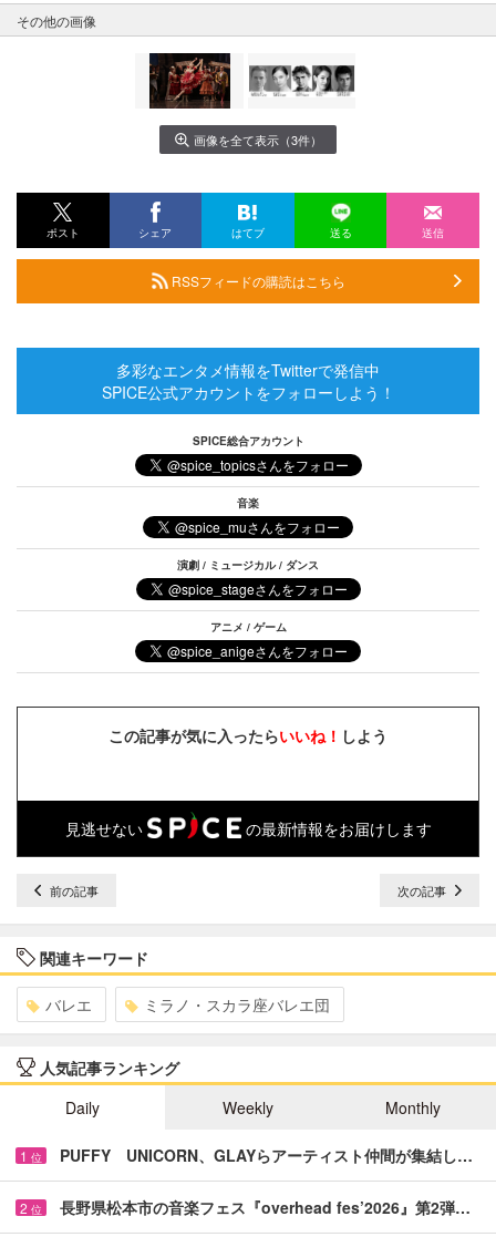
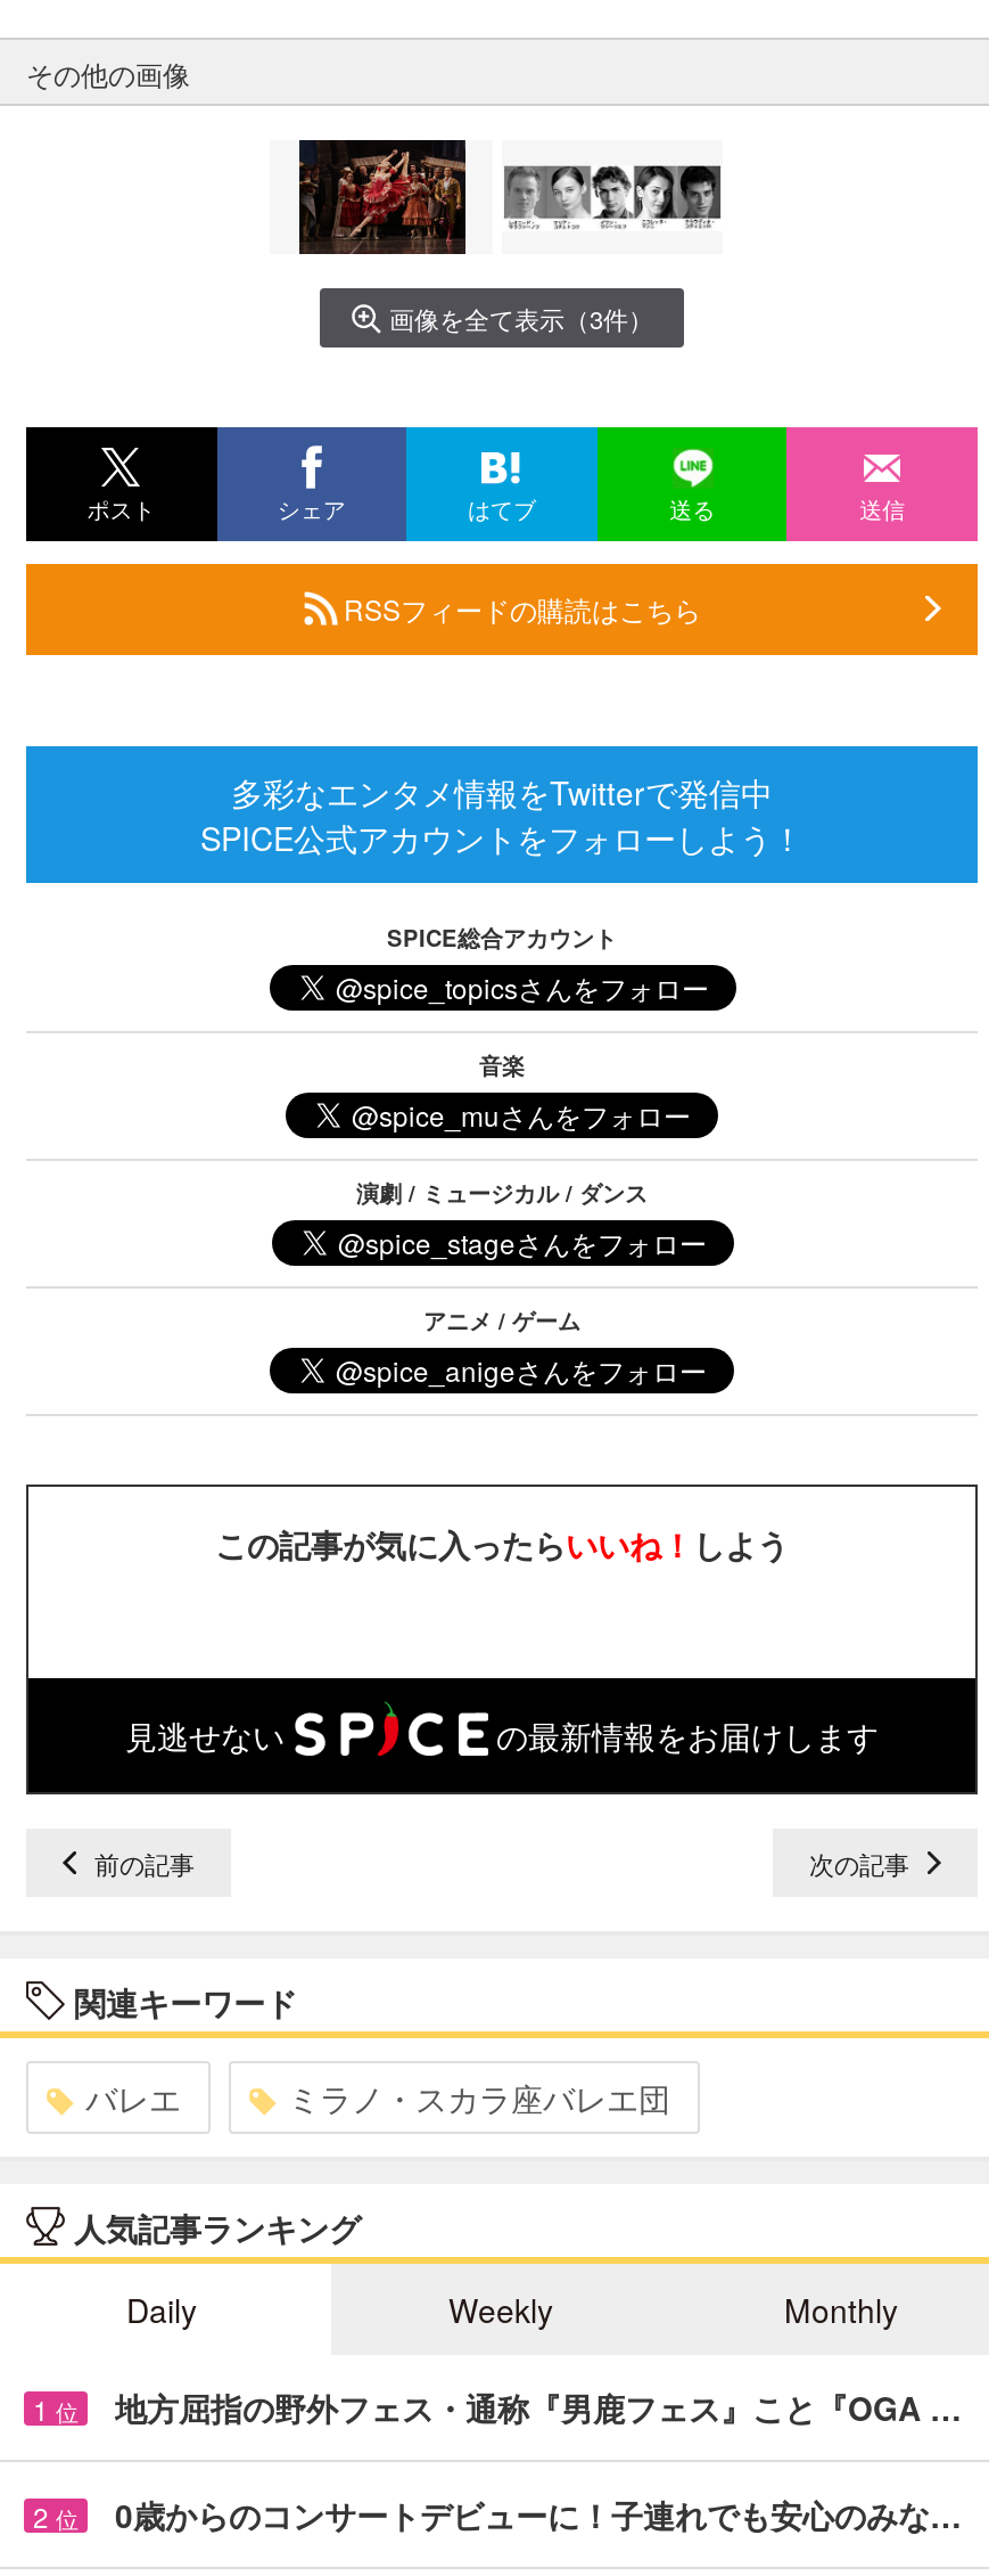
[60,1144,473,1166] PUFFY UNICORN、GLAYらアーティスト仲間が集結し… -> [115,2384,962,2429] 地方屈指の野外フェス・通称『男鹿フェス』こと『OGA …
[60,1196,471,1218] 長野県松本市の音楽フェス『overhead fes’2026』第2弾… -> [115,2491,962,2536] 0歳からのコンサートデビューに！子連れでも安心のみな…

